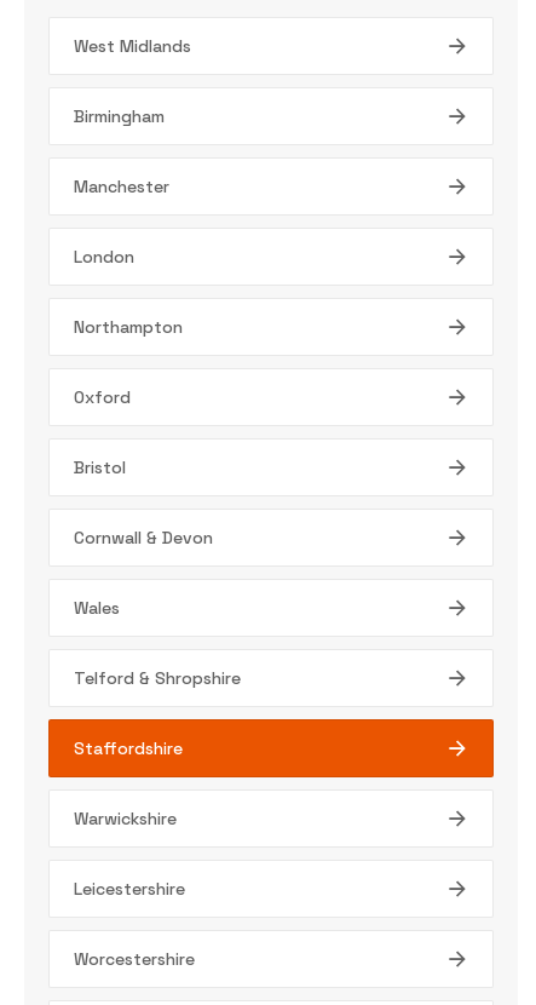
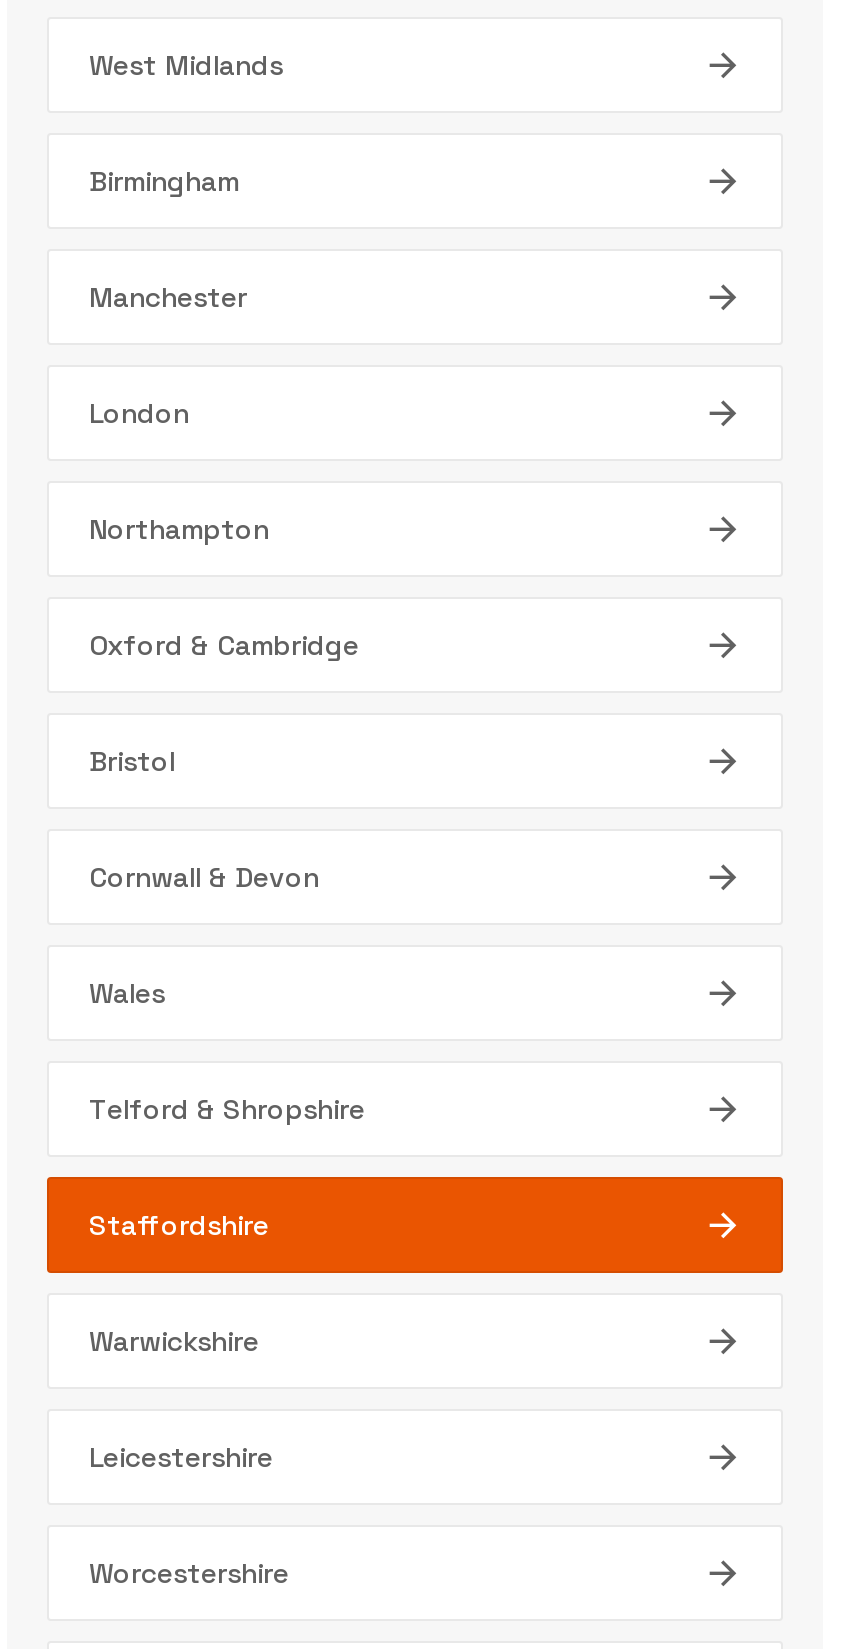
[74,386,131,408] Oxford -> [89,627,359,663] Oxford & Cambridge

